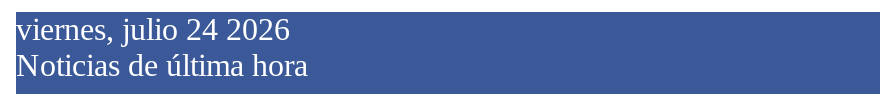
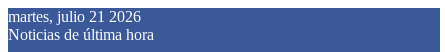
[16,12,290,46] viernes, julio 24 2026 -> [8,8,141,25] martes, julio 21 2026

